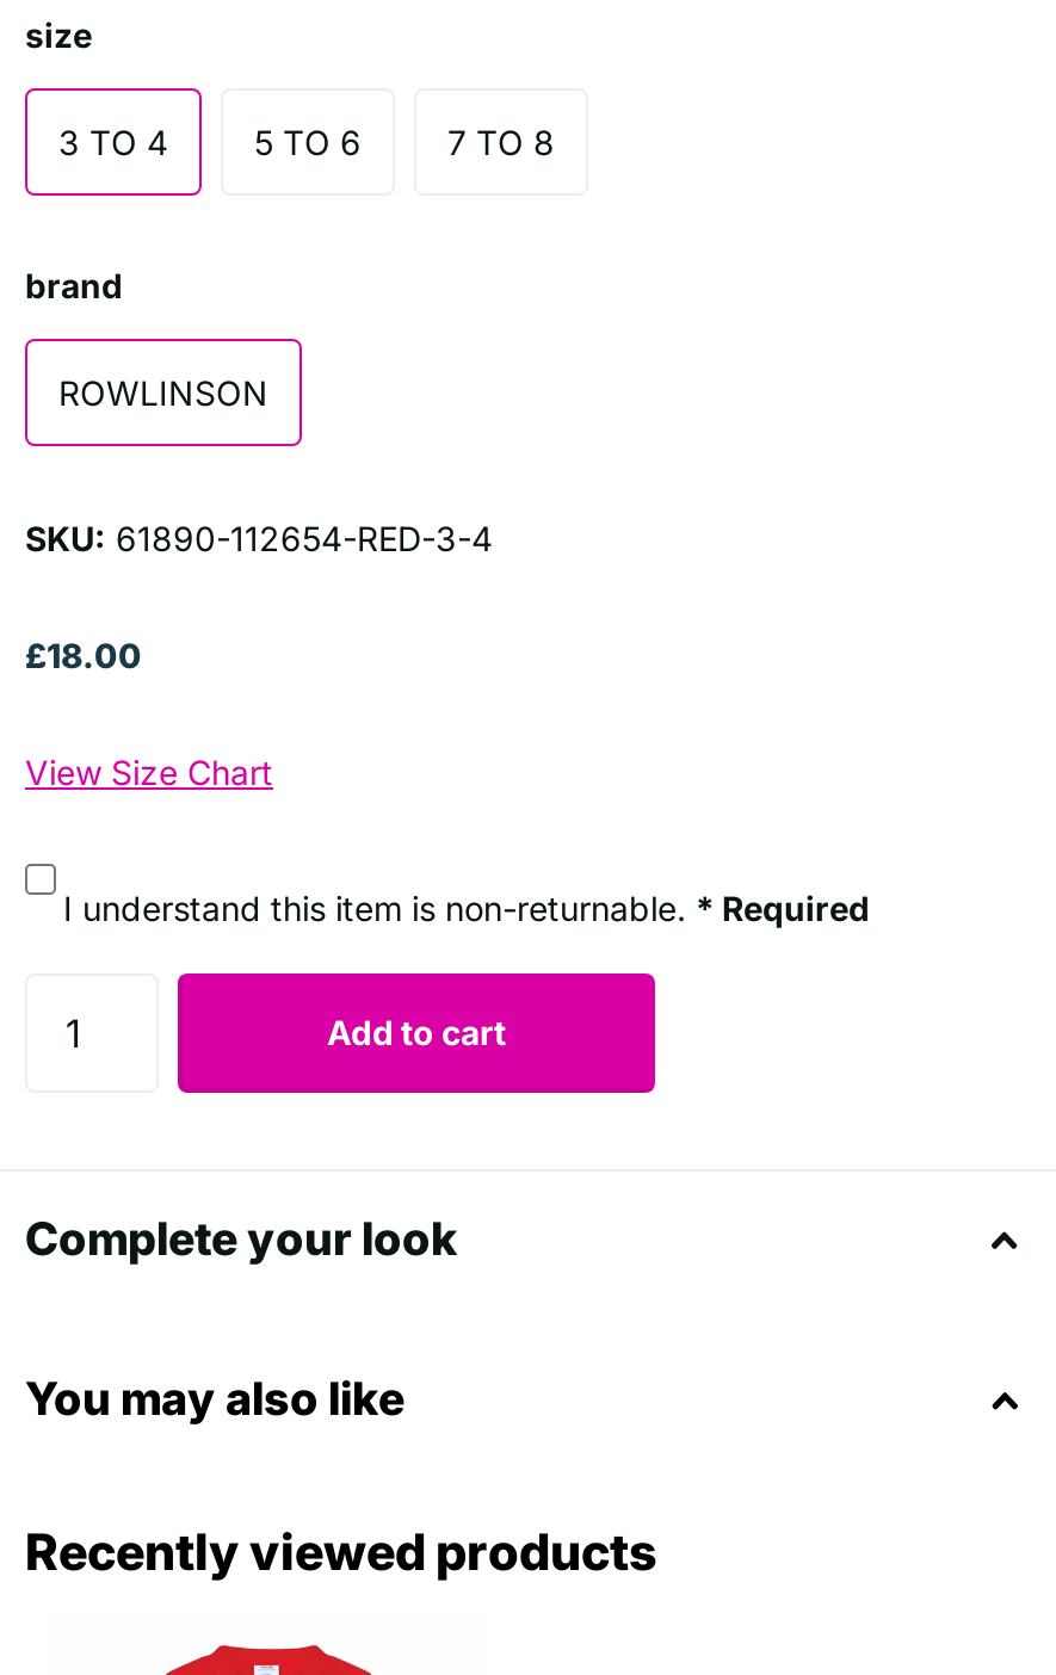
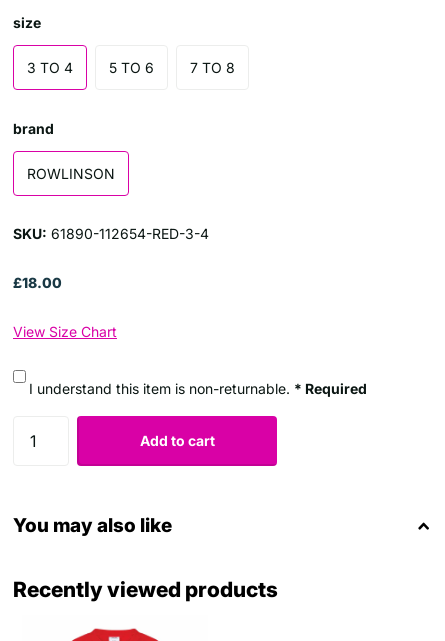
[25,1213,457,1268] Complete your look -> none

